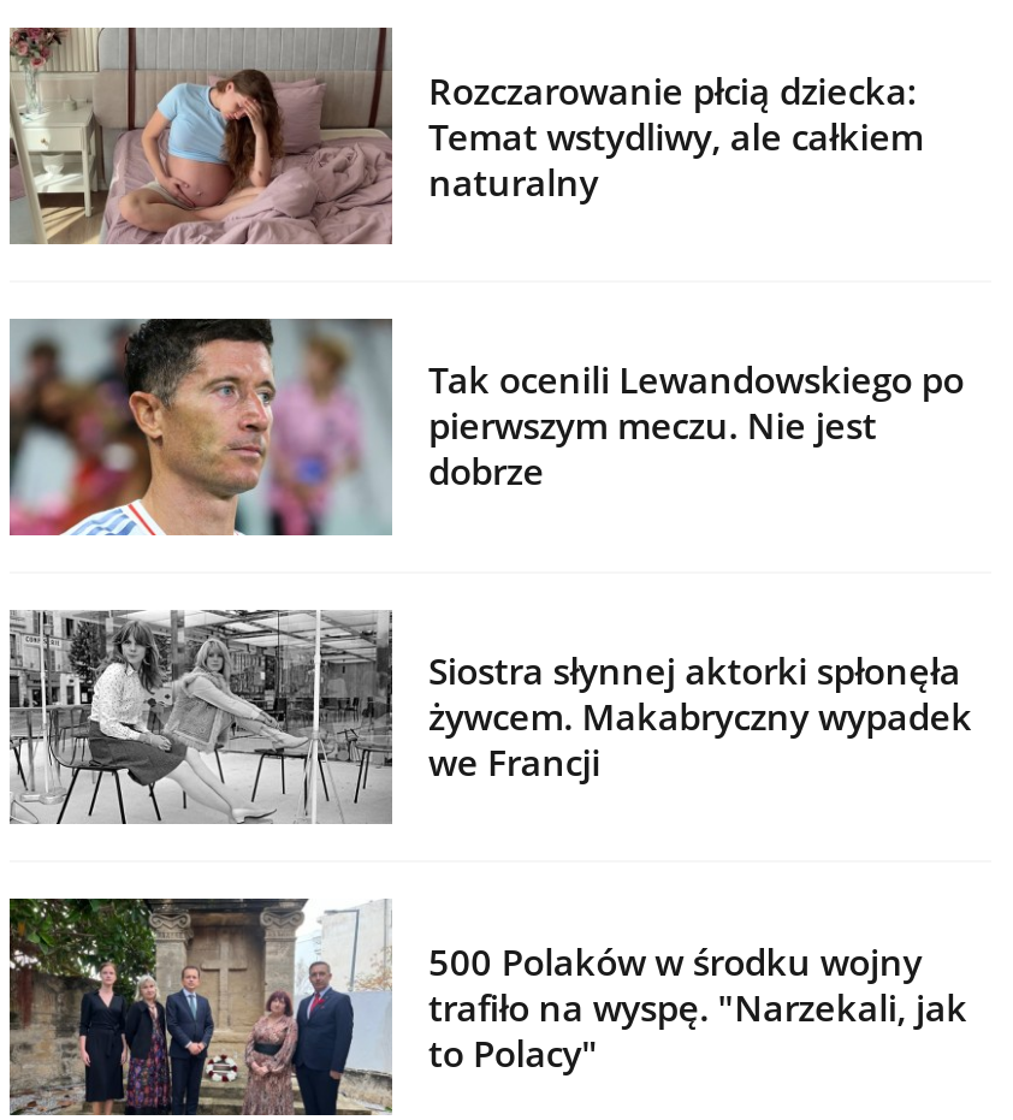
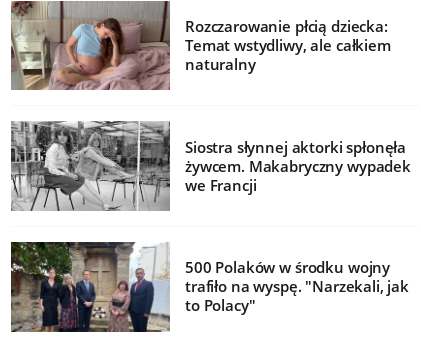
[10,318,964,537] [image] | Tak ocenili Lewandowskiego po | pierwszym meczu. Nie jest | dobrze -> none

